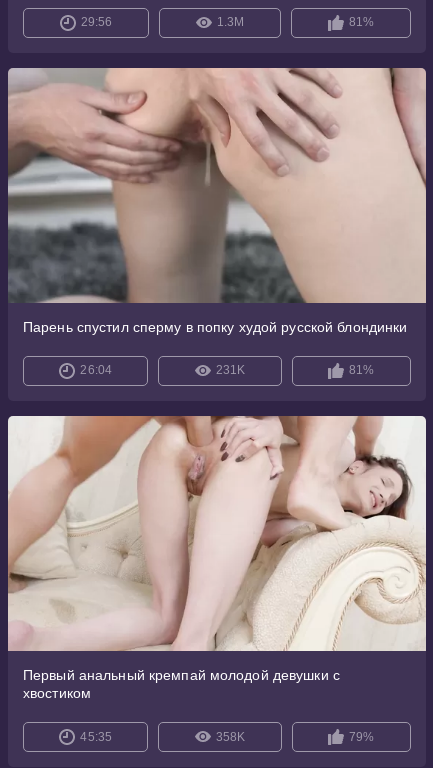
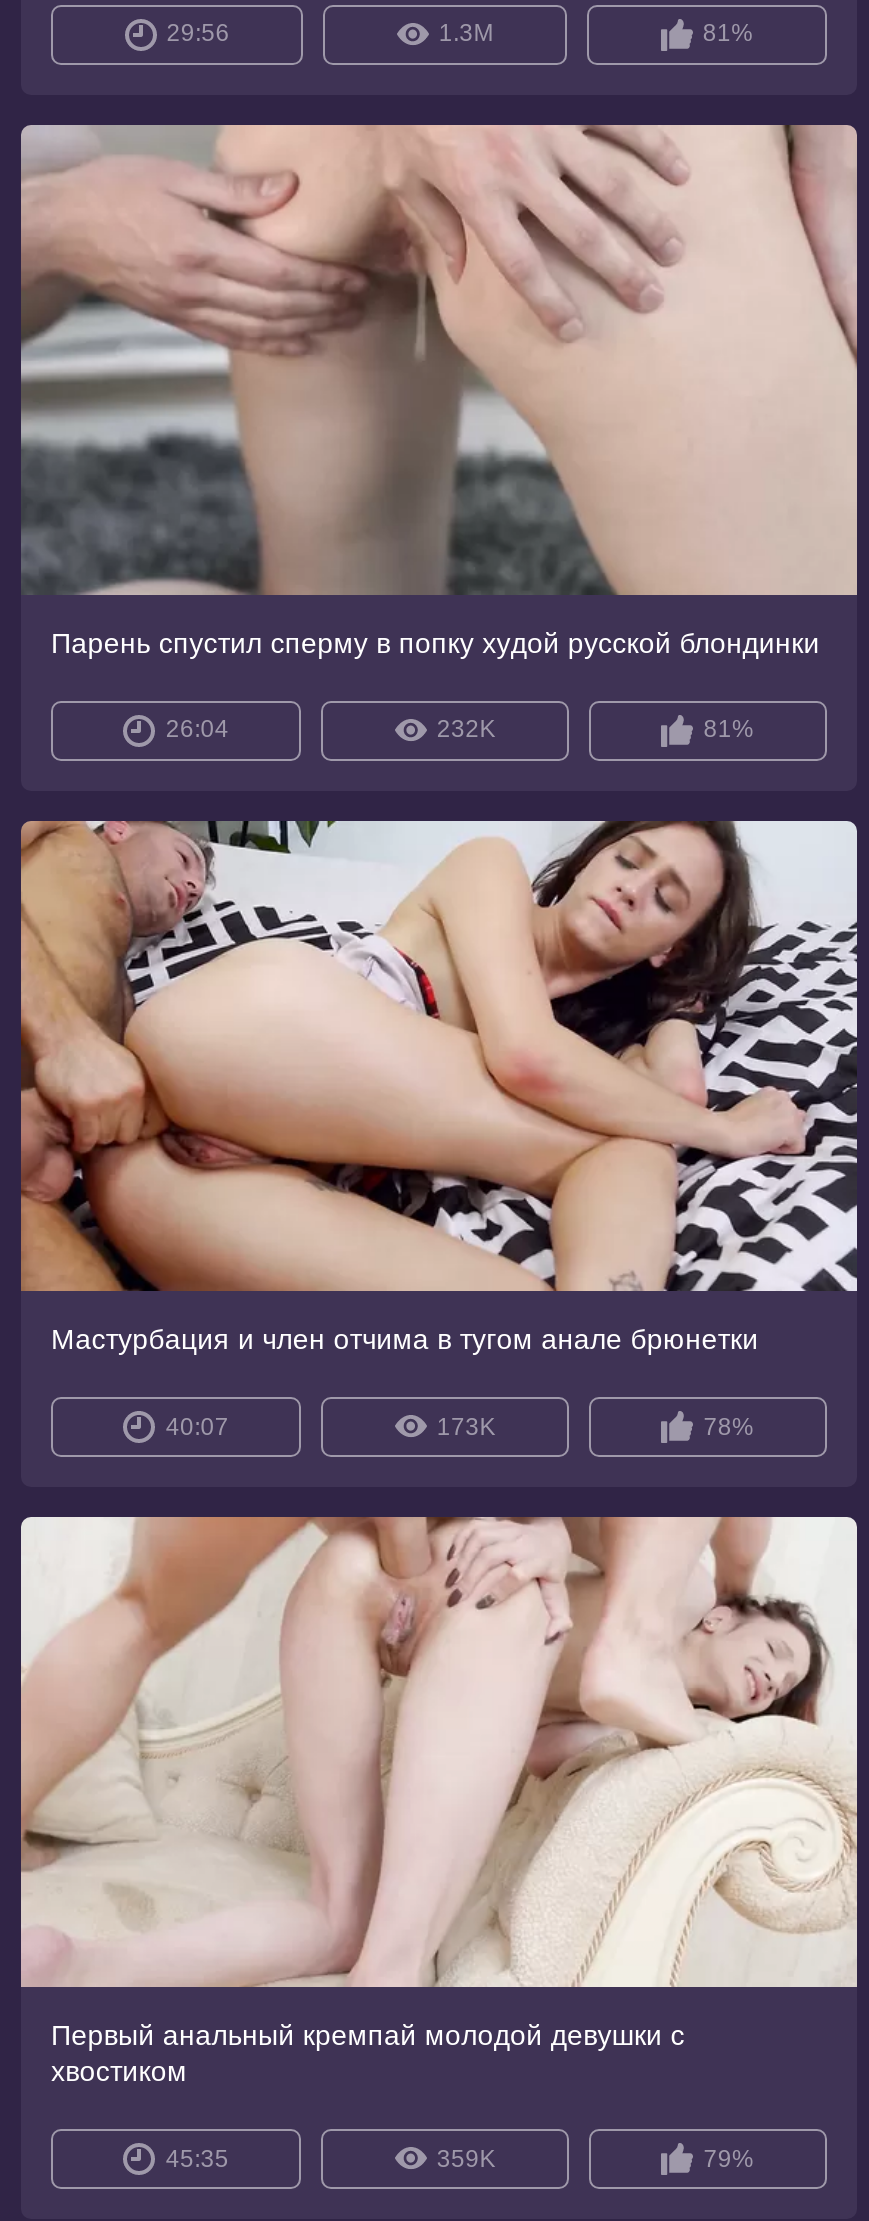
[216,363,245,377] 231K -> [437,716,496,744] 232K
none -> [19,819,857,1440] [image] | Мастурбация и член отчима в тугом анале брюнетки | 40:07 | 173K | 78%
[216,729,245,743] 358K -> [437,2144,496,2172] 359K

